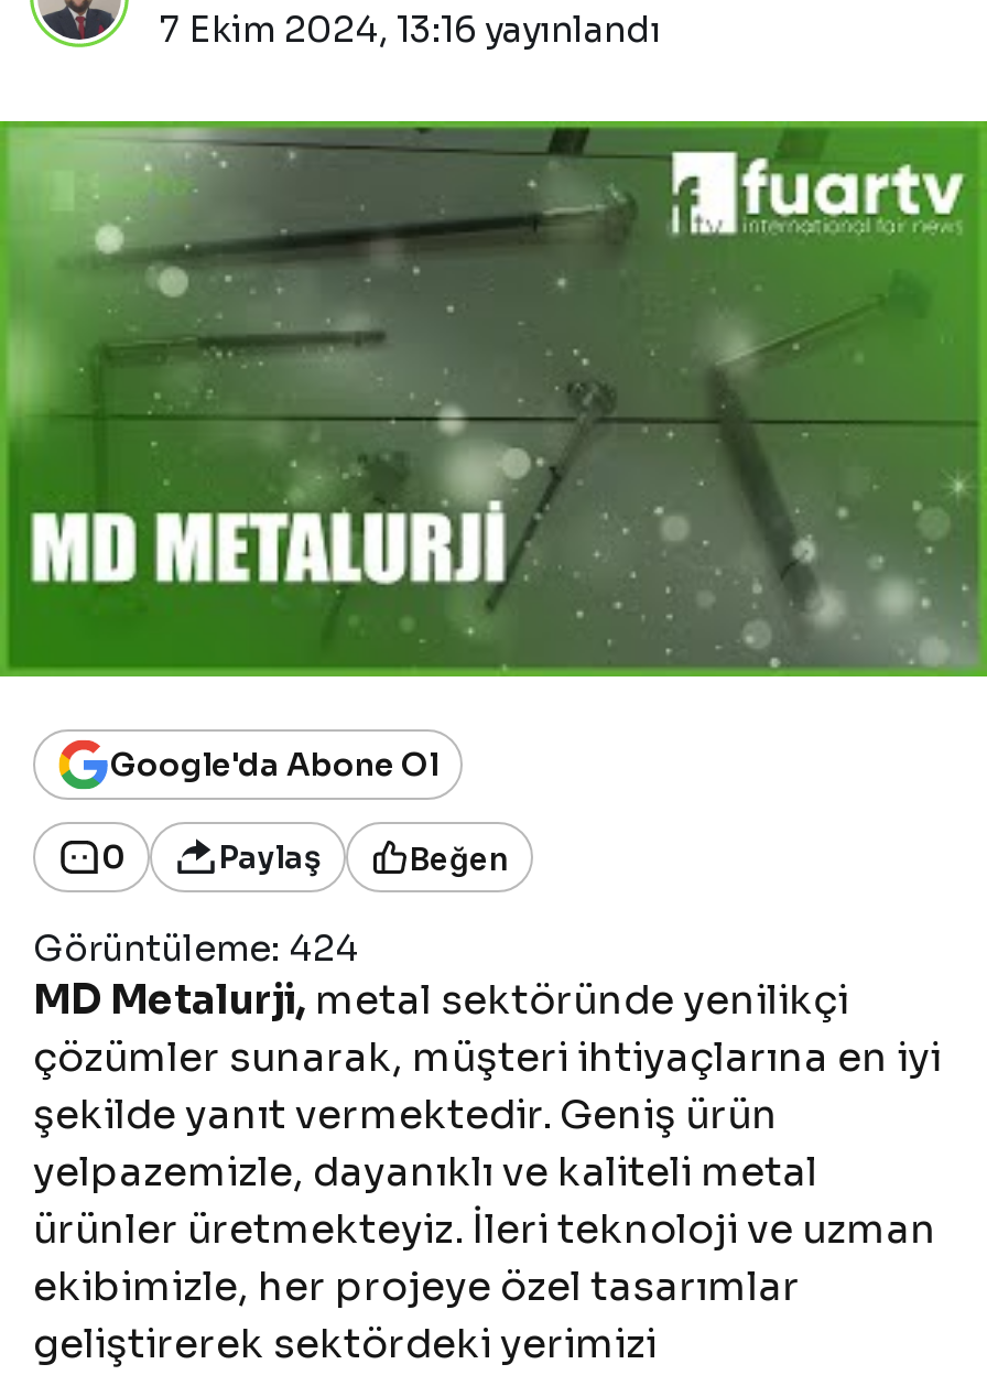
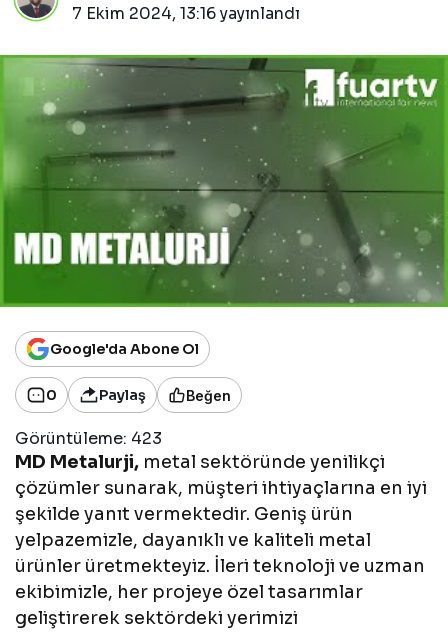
[33,925,359,972] Görüntüleme: 424 -> [15,428,162,449] Görüntüleme: 423

